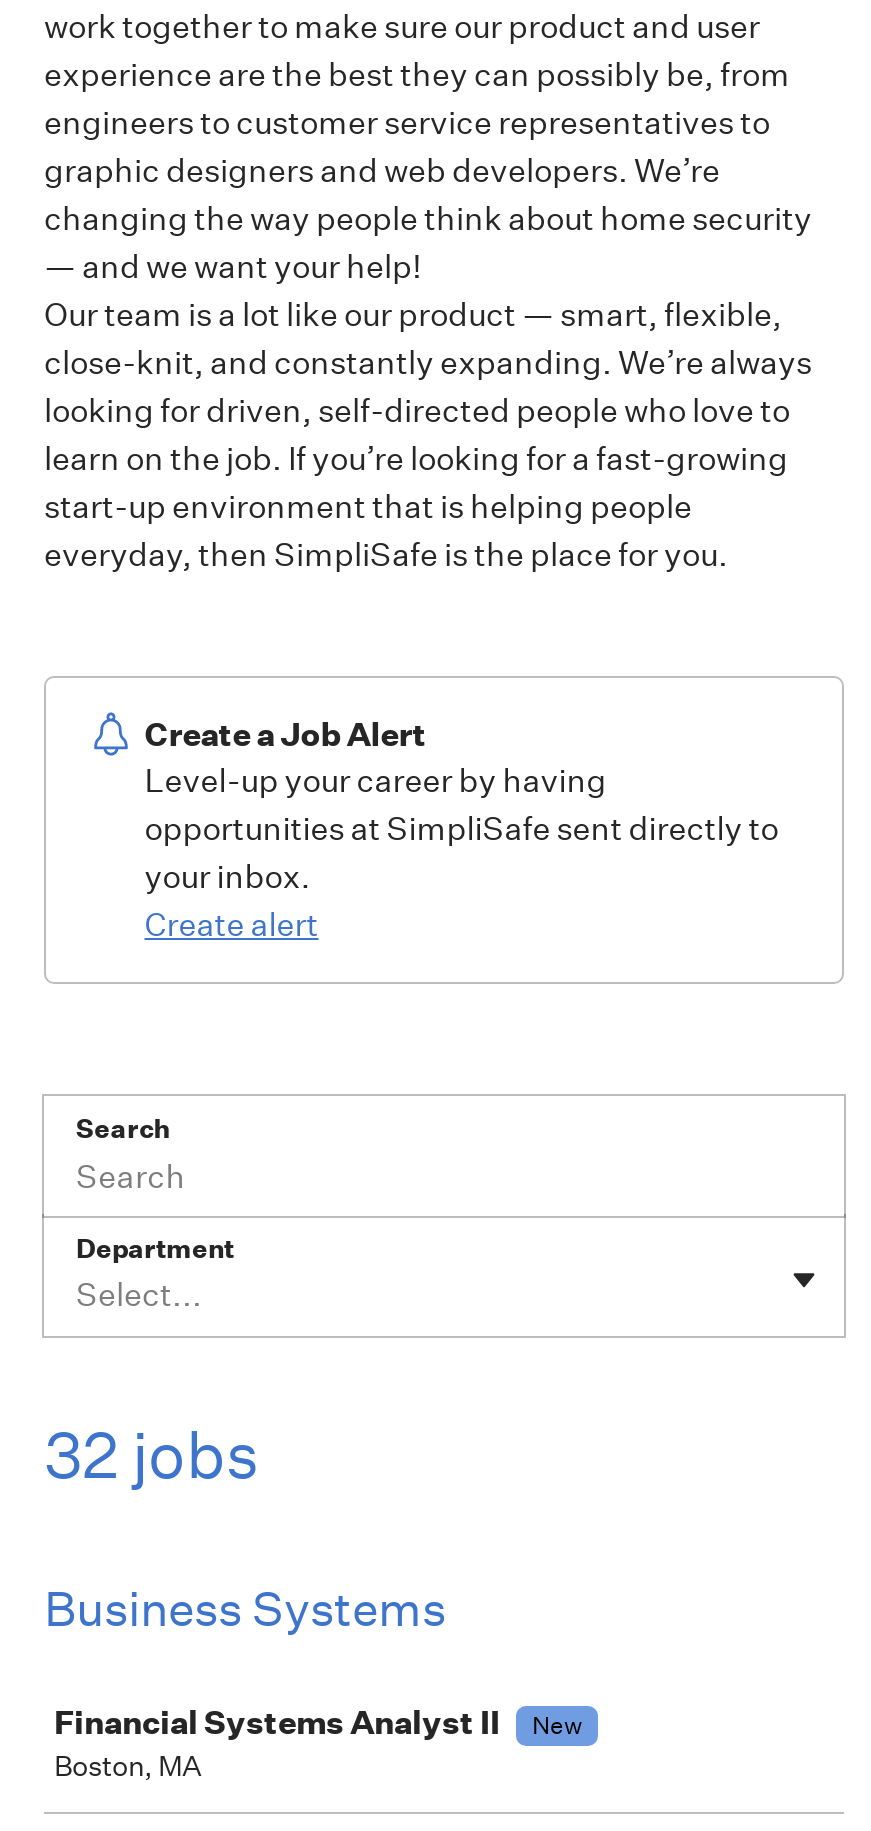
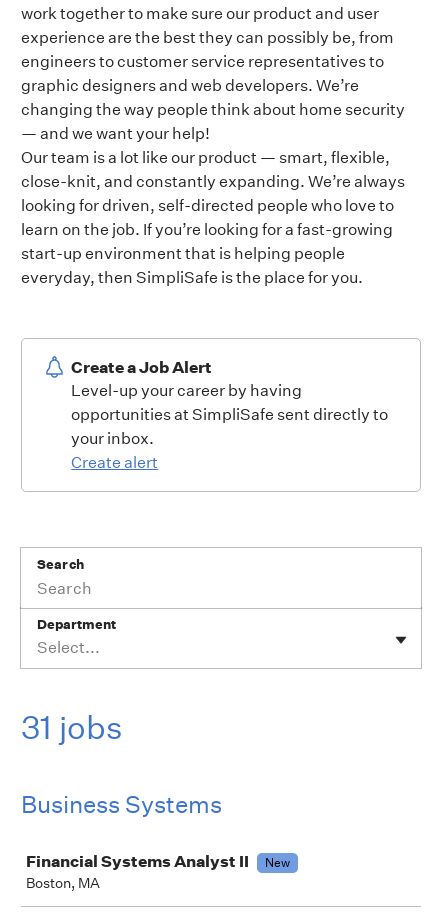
[44,1416,260,1494] 32 jobs -> [21,708,123,747] 31 jobs

